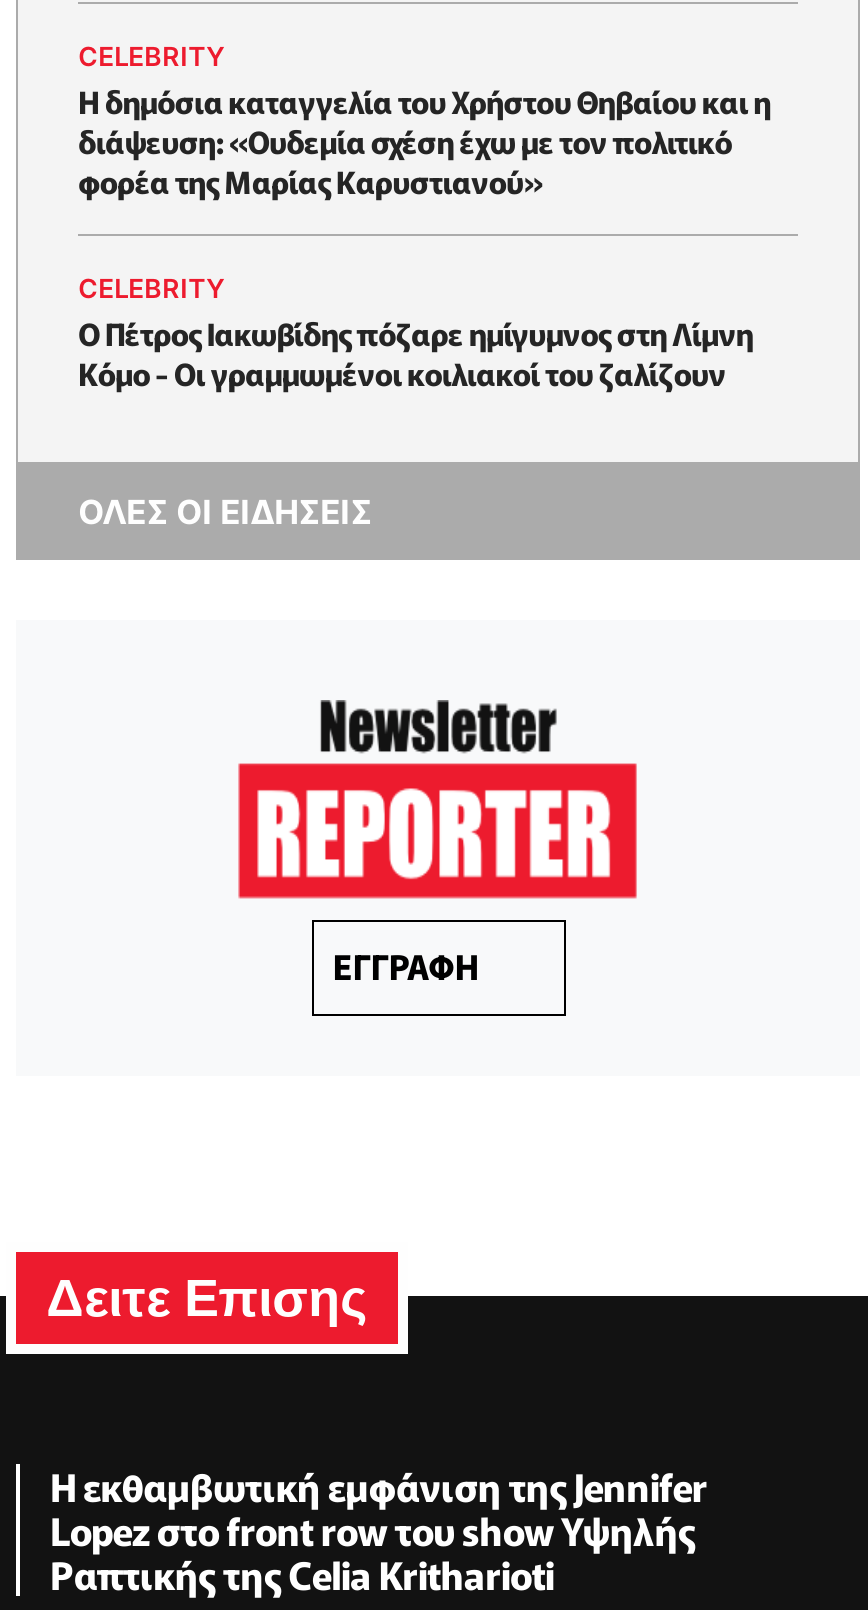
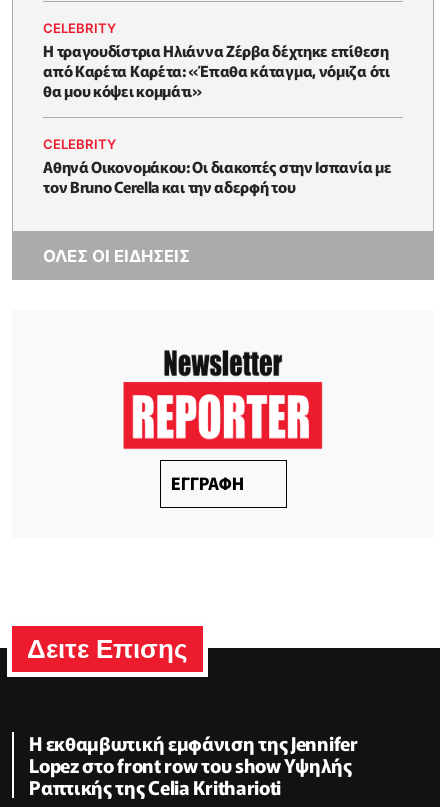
[78,77,771,201] Η δημόσια καταγγελία του Χρήστου Θηβαίου και η | διάψευση: «Ουδεμία σχέση έχω με τον πολιτικό | φορέα της Μαρίας Καρυστιανού» -> [43,39,390,101] H τραγουδίστρια Ηλιάννα Ζέρβα δέχτηκε επίθεση | από Καρέτα Καρέτα: «Έπαθα κάταγμα, νόμιζα ότι | θα μου κόψει κομμάτι»
[78,309,753,393] Ο Πέτρος Ιακωβίδης πόζαρε ημίγυμνος στη Λίμνη | Κόμο - Οι γραμμωμένοι κοιλιακοί του ζαλίζουν -> [43,155,391,197] Αθηνά Οικονομάκου: Οι διακοπές στην Ισπανία με | τον Bruno Cerella και την αδερφή του

